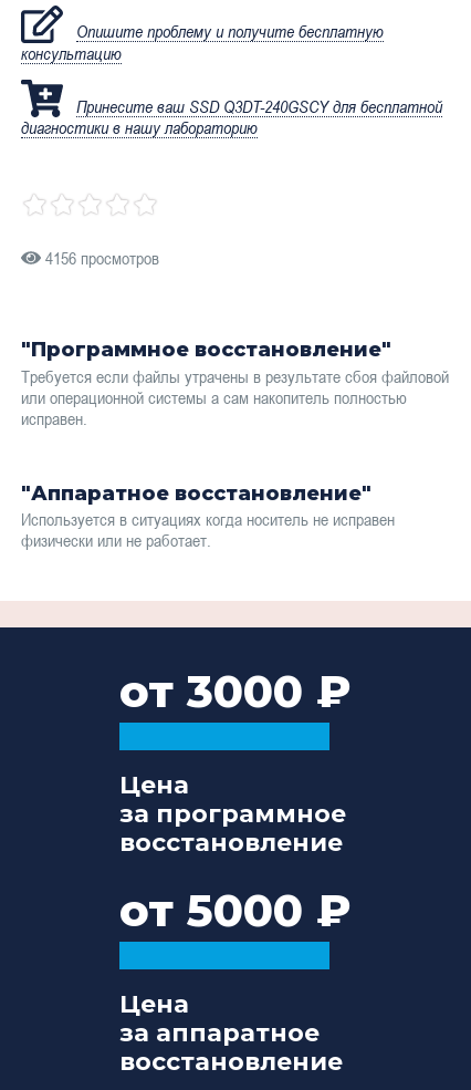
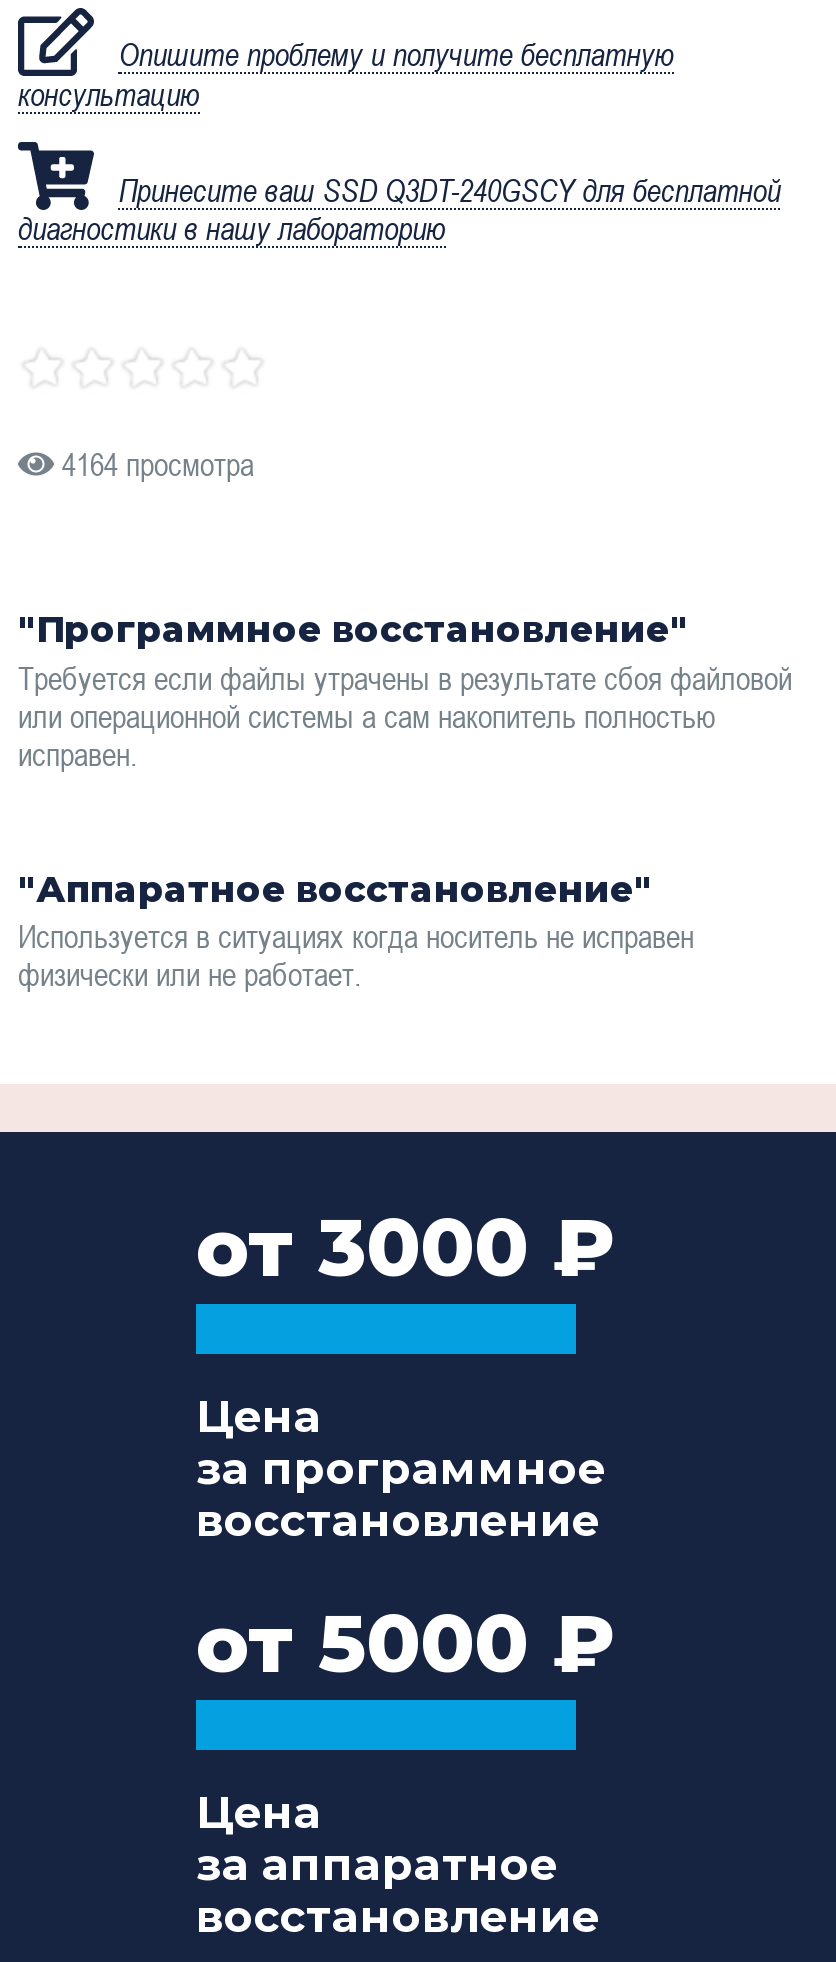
[41,248,159,268] 4156 просмотров -> [54,446,254,482] 4164 просмотра

